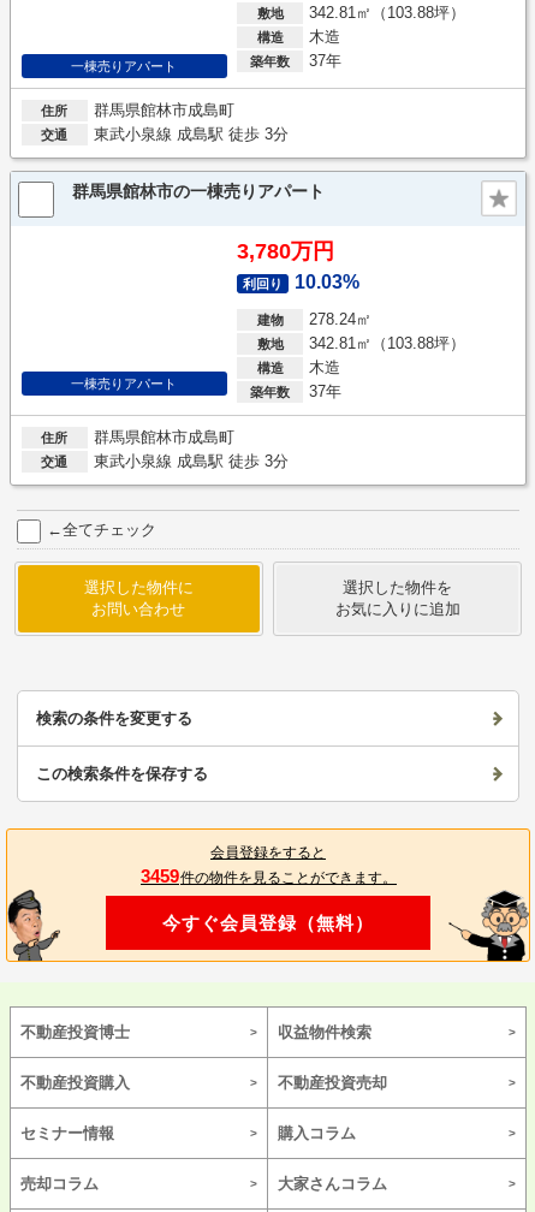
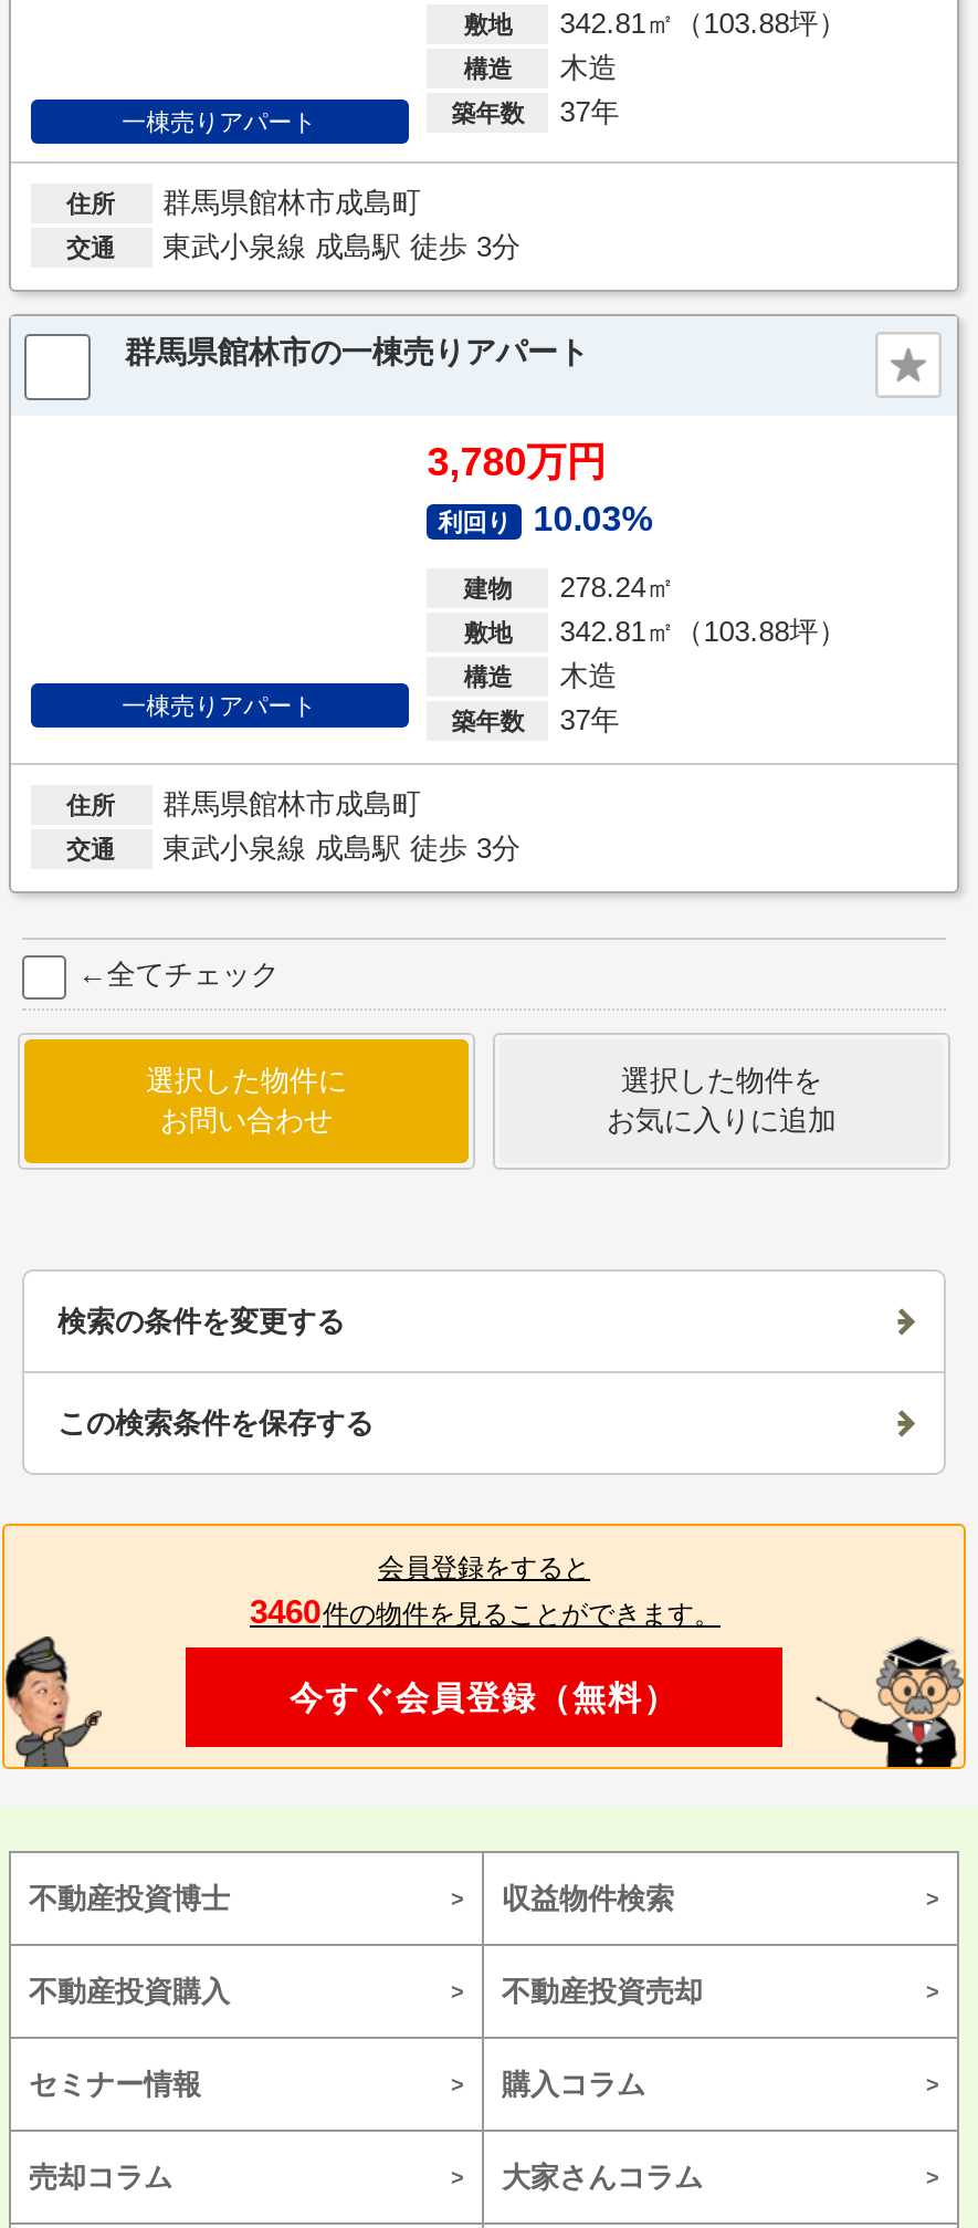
[141,866,397,886] 3459件の物件を見ることができます。 -> [250,1592,721,1630] 3460件の物件を見ることができます。

